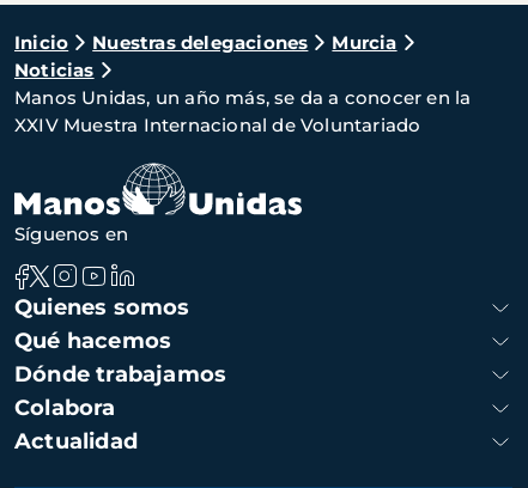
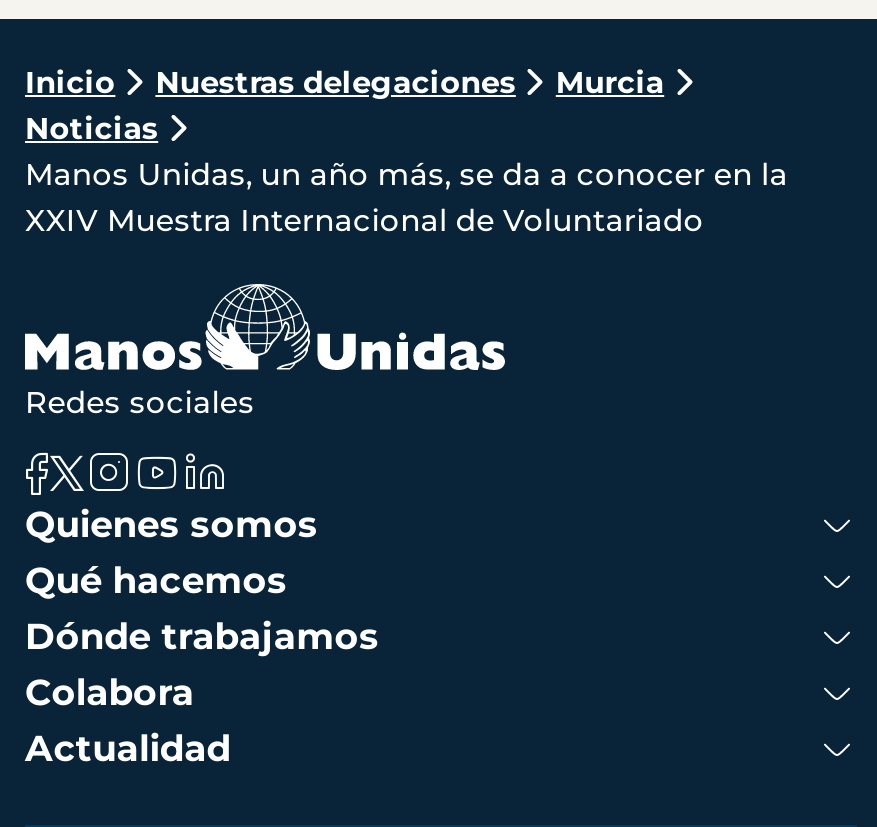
[14,223,128,245] Síguenos en -> [25,383,255,421] Redes sociales

